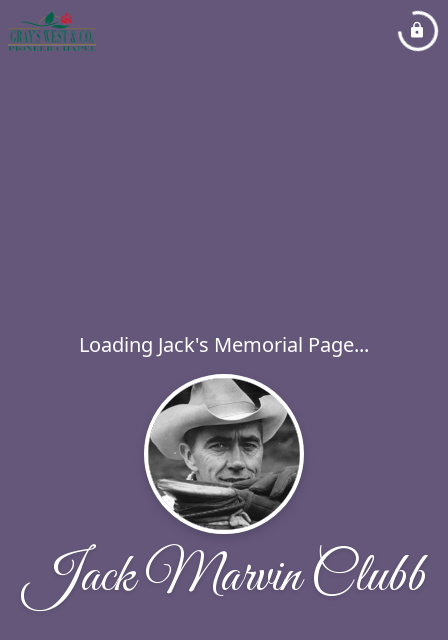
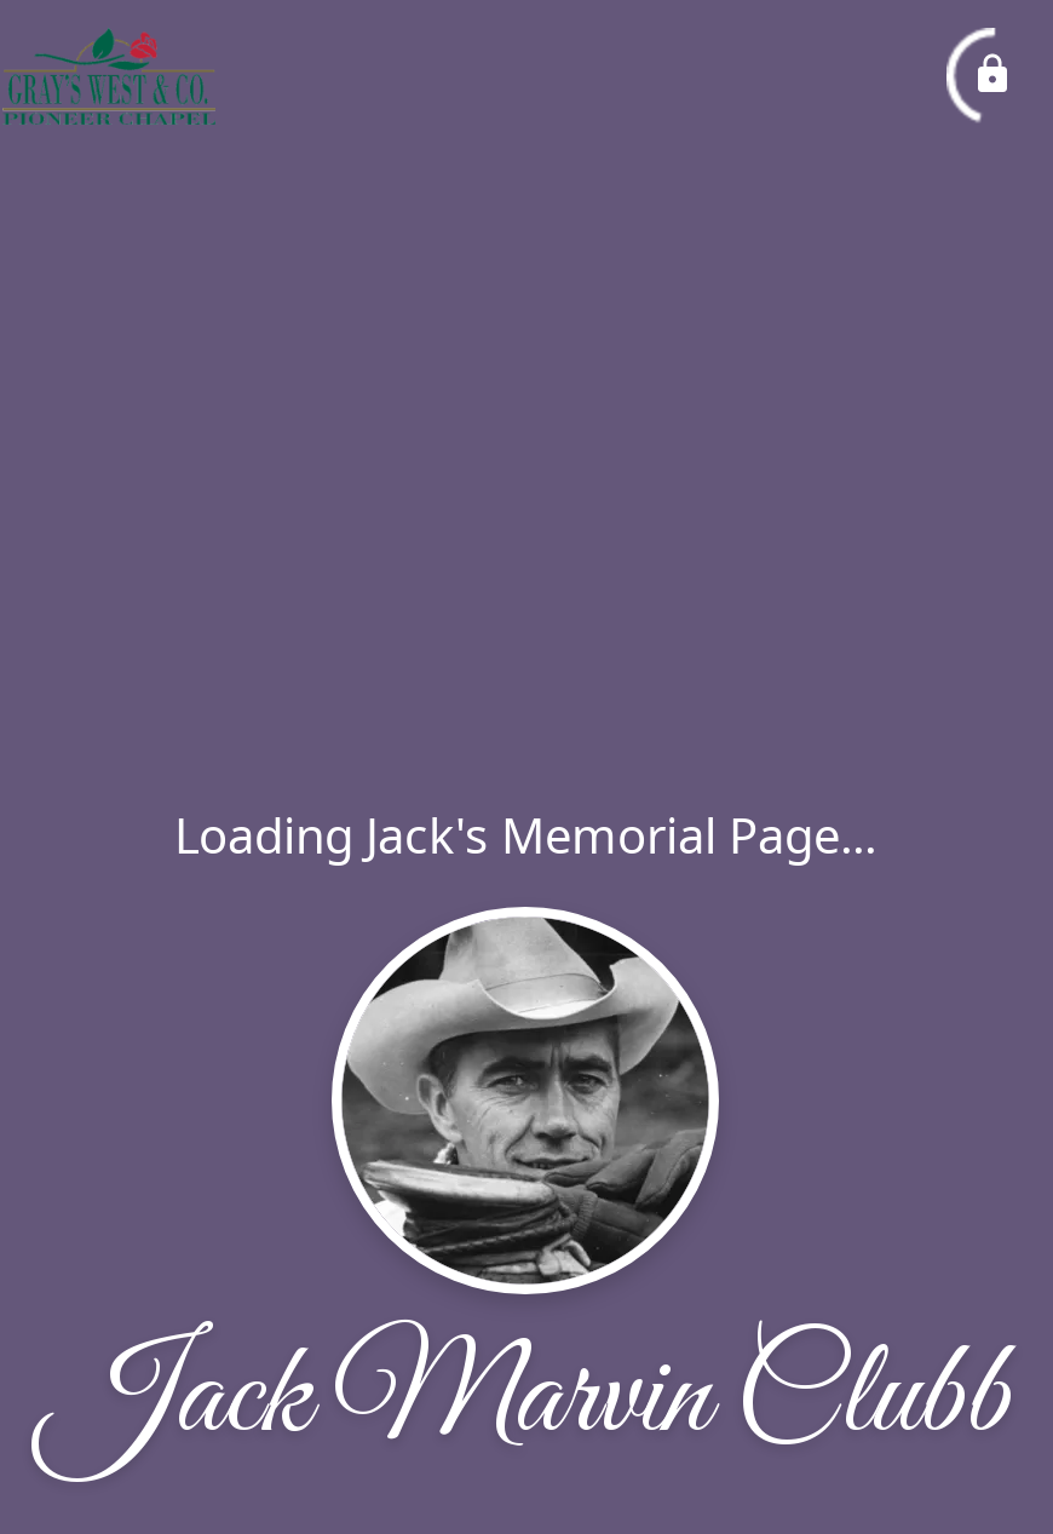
[398,10,439,52] [image] -> [944,28,1043,125] [image]

